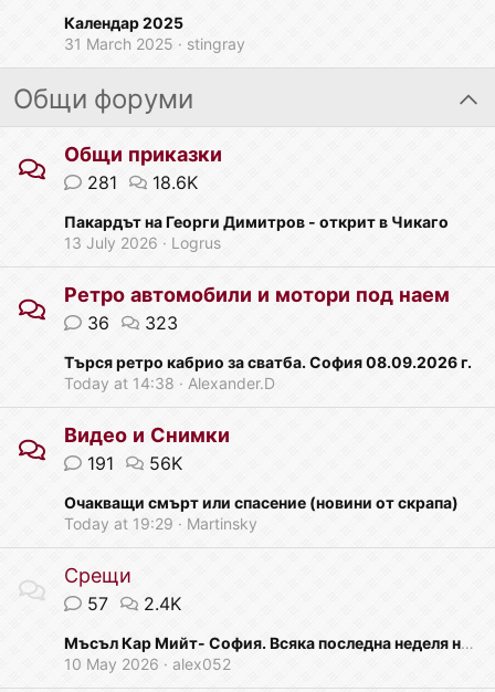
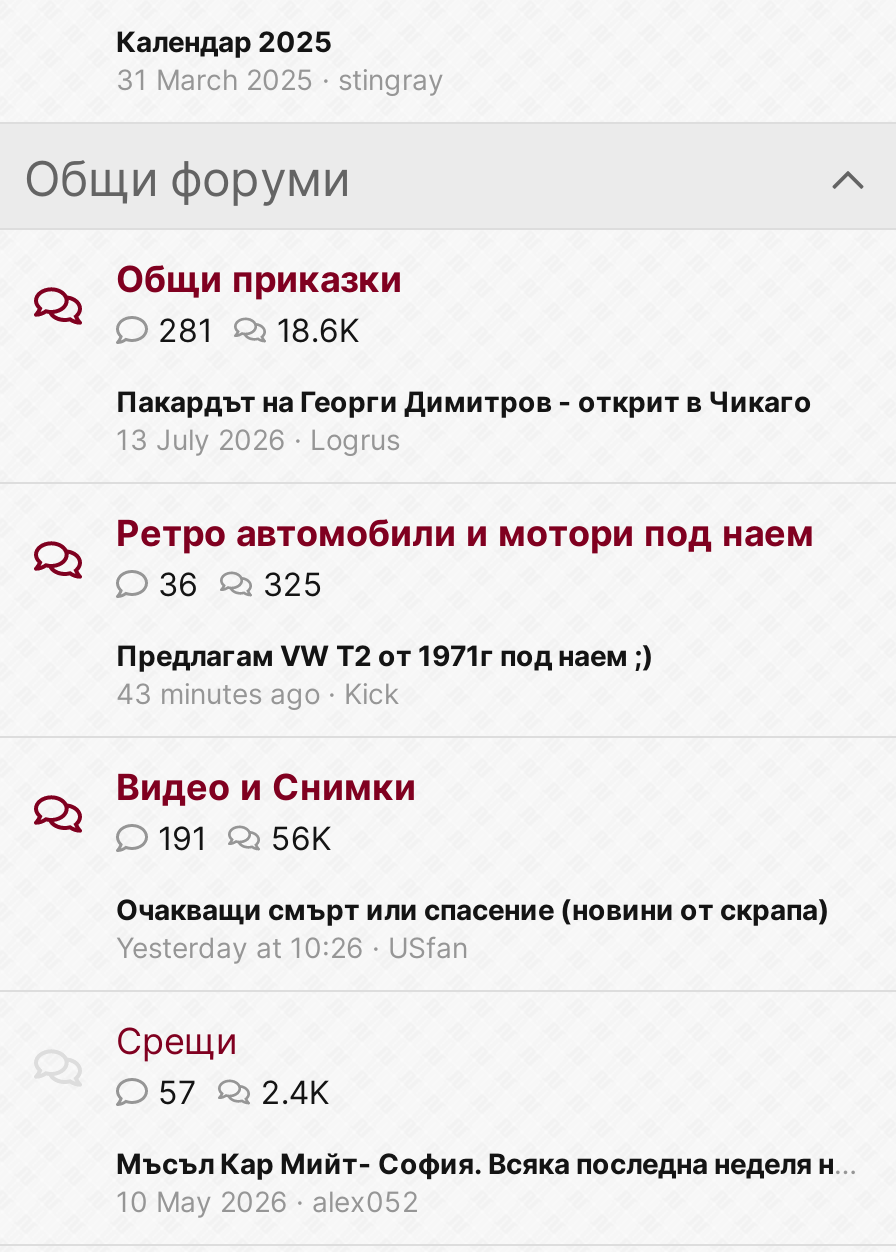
[87,312,178,334] 36 323 -> [158,564,323,604] 36 325
[64,353,472,392] Търся ретро кабрио за сватба. София 08.09.2026 г. | Today at 14:38 | Alexander.D -> [116,638,654,710] Предлагам VW T2 от 1971г под наем ;) | 43 minutes ago | Kick
[64,514,257,533] Today at 19:29 | Martinsky -> [116,930,468,964] Yesterday at 10:26 | USfan

